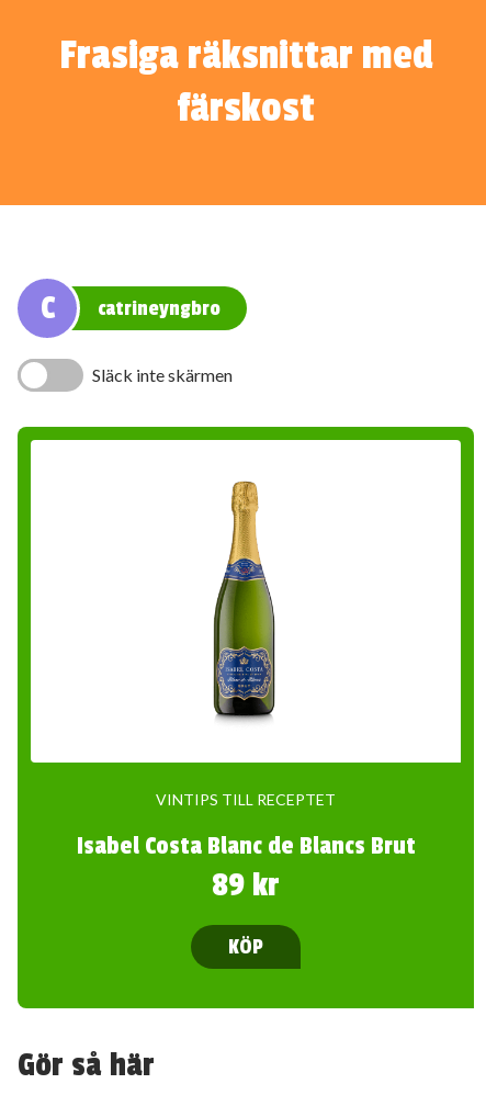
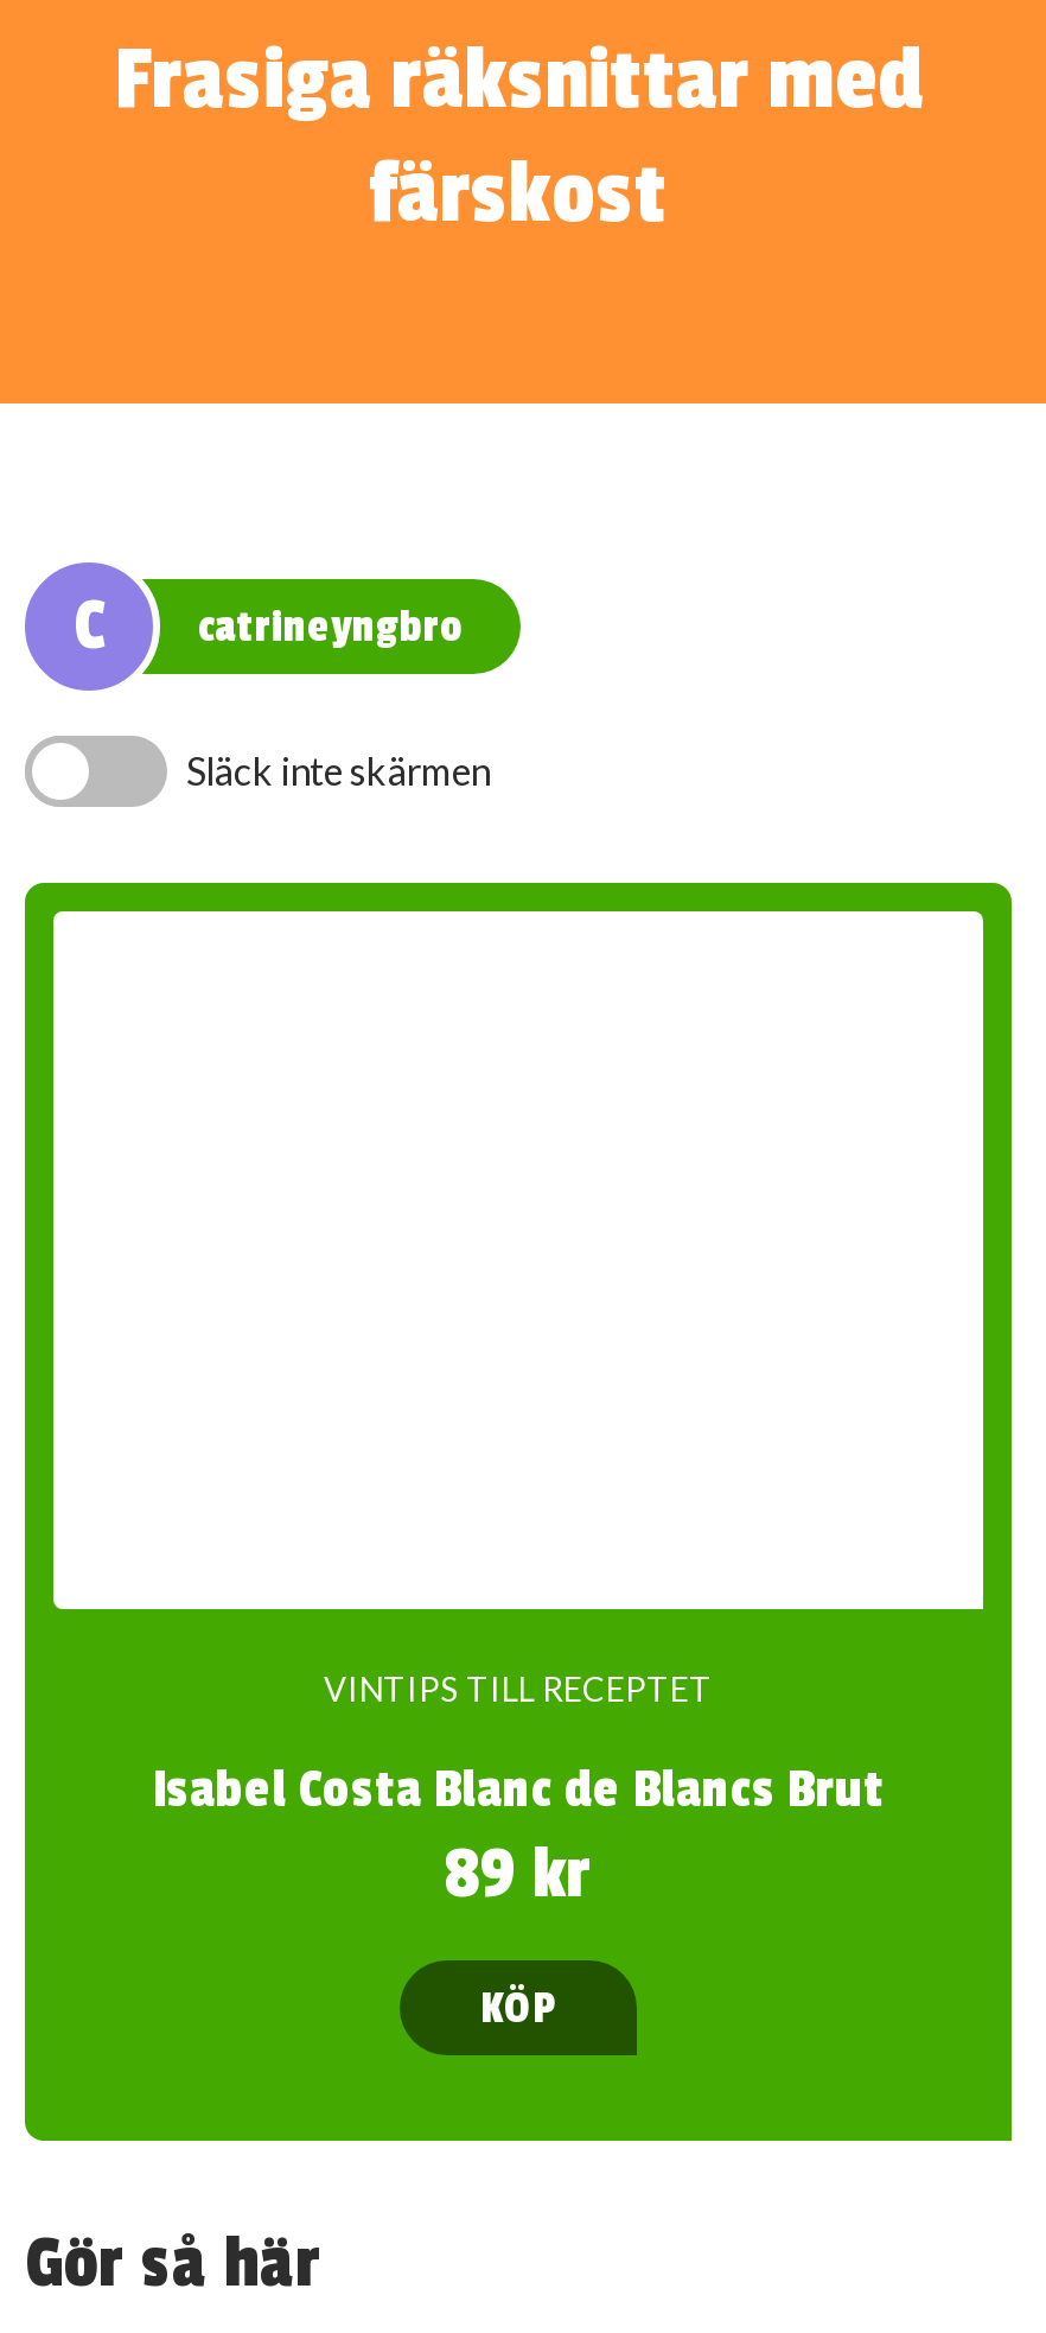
[213,481,275,722] [image] -> none

